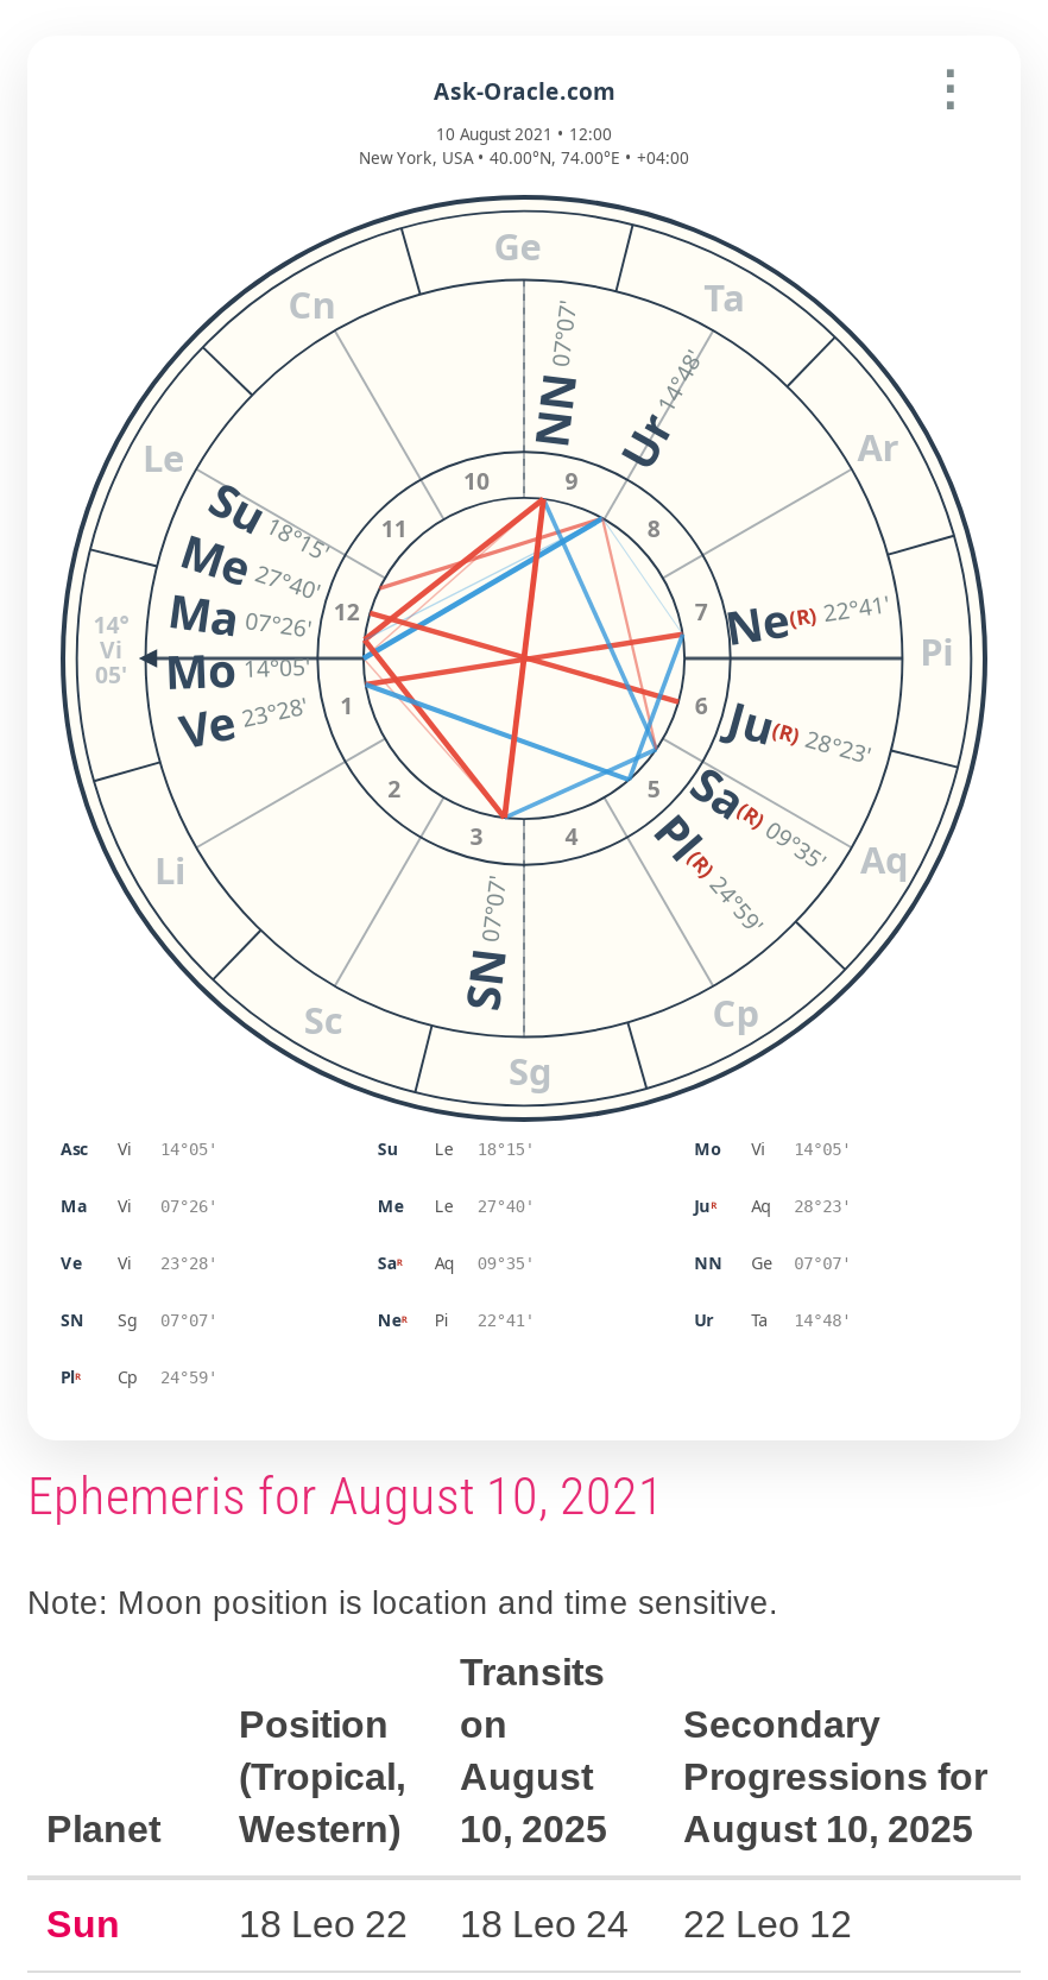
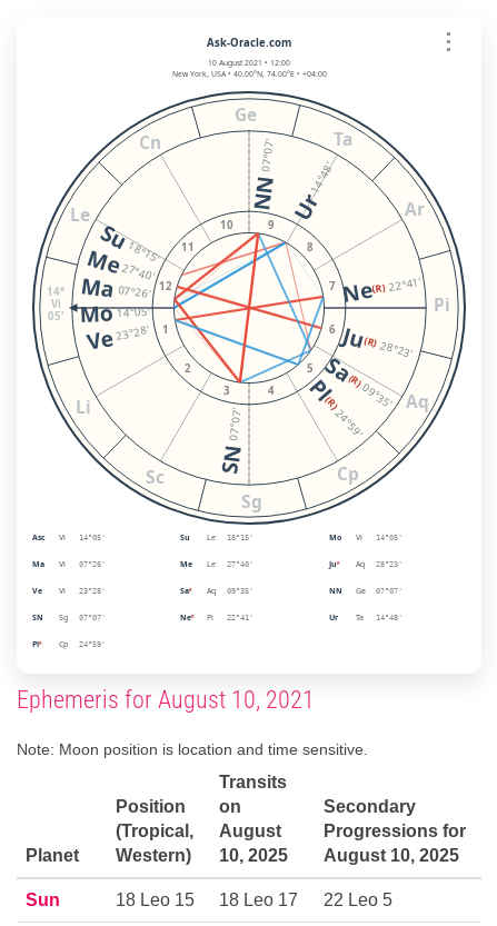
[239,1903,408,1944] 18 Leo 22 -> [116,890,195,909] 18 Leo 15
[460,1903,629,1944] 18 Leo 24 -> [219,890,298,909] 18 Leo 17
[683,1903,852,1944] 22 Leo 12 -> [324,890,392,909] 22 Leo 5

